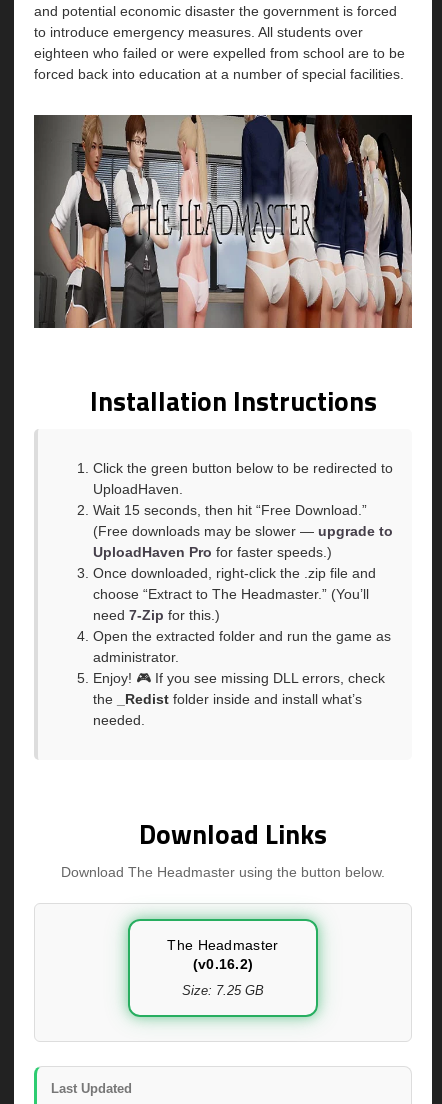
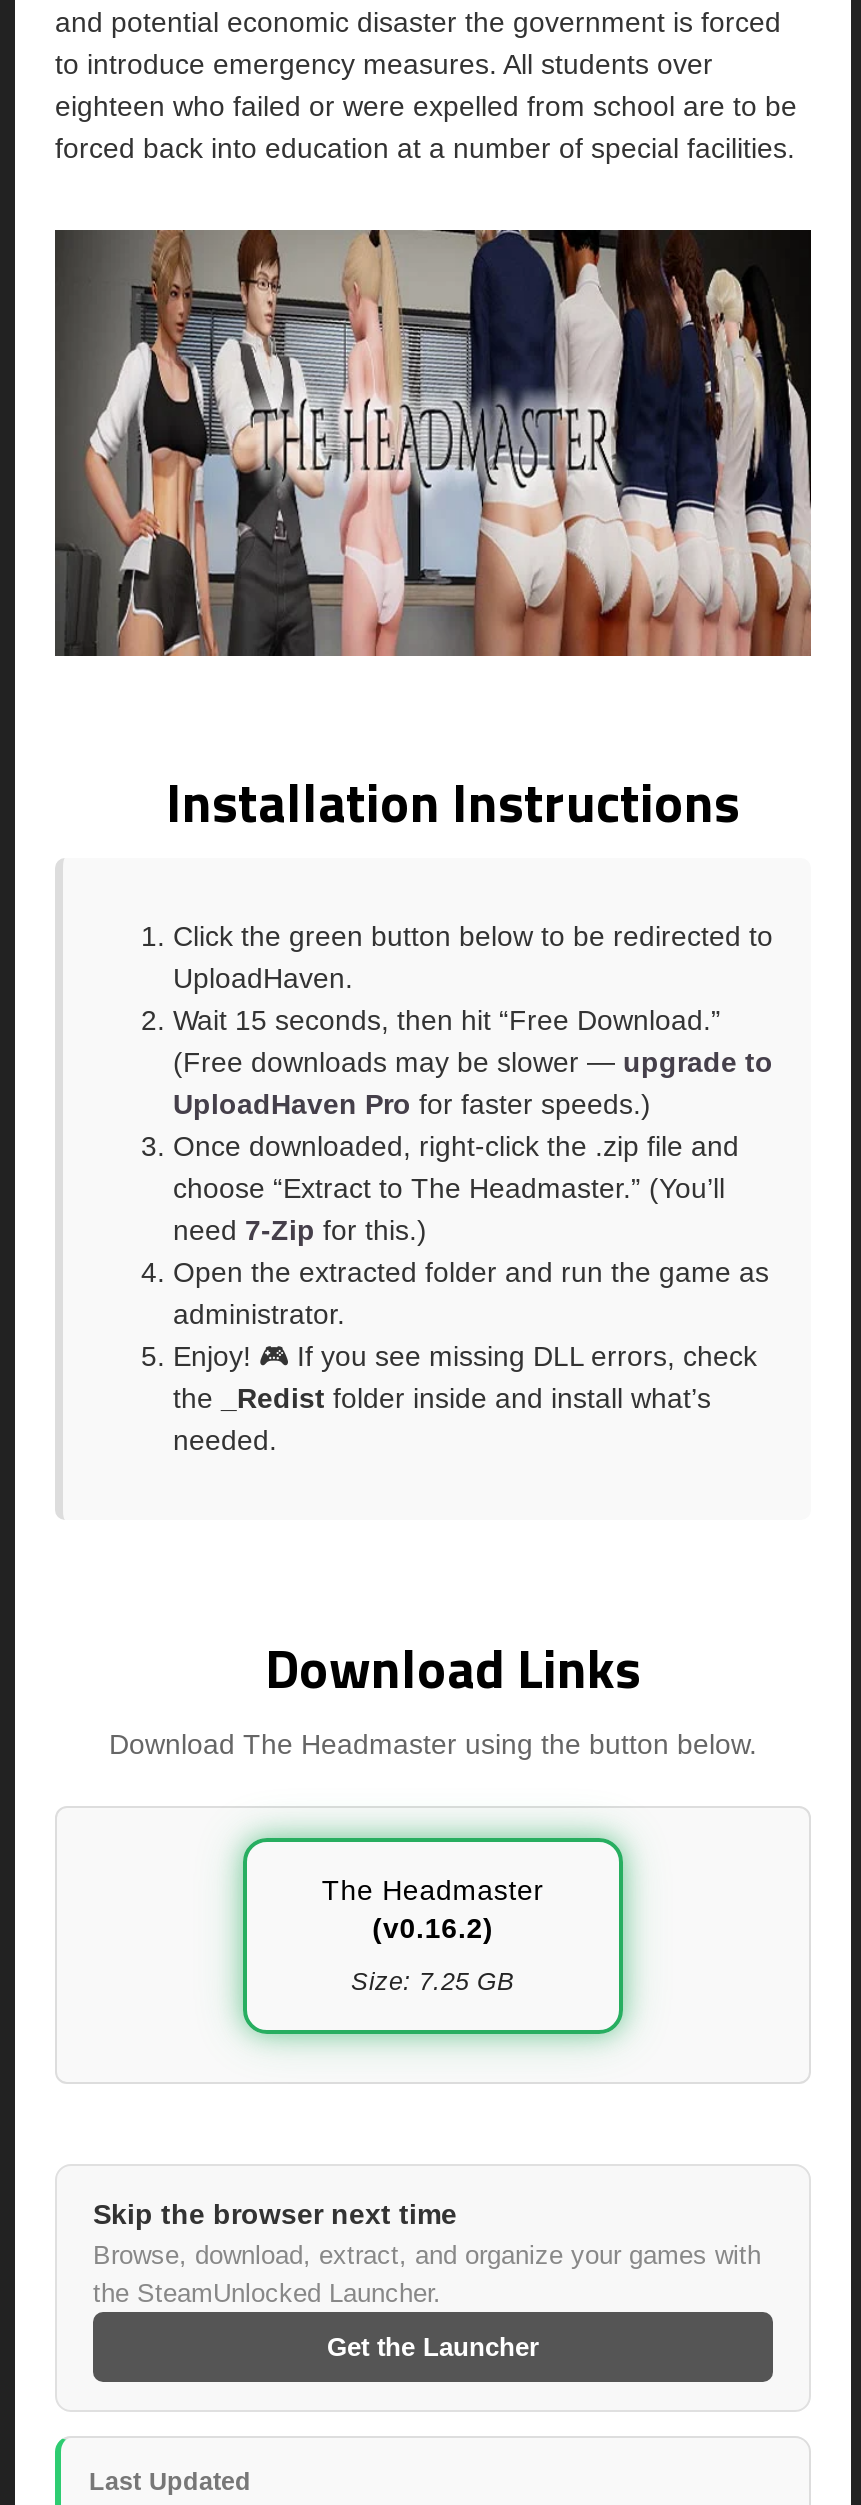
none -> [93,2197,761,2361] Skip the browser next time | Browse, download, extract, and organize your games with | the SteamUnlocked Launcher. | Get the Launcher

